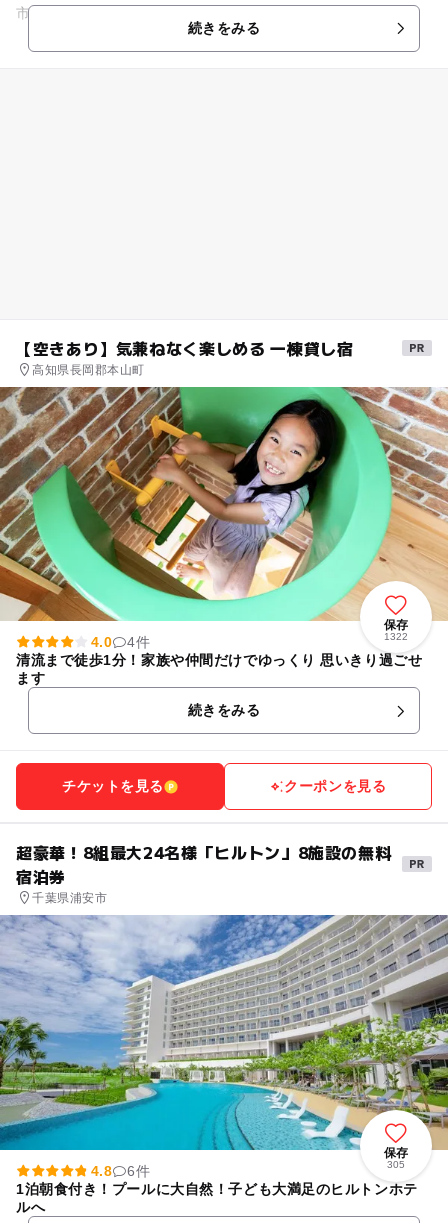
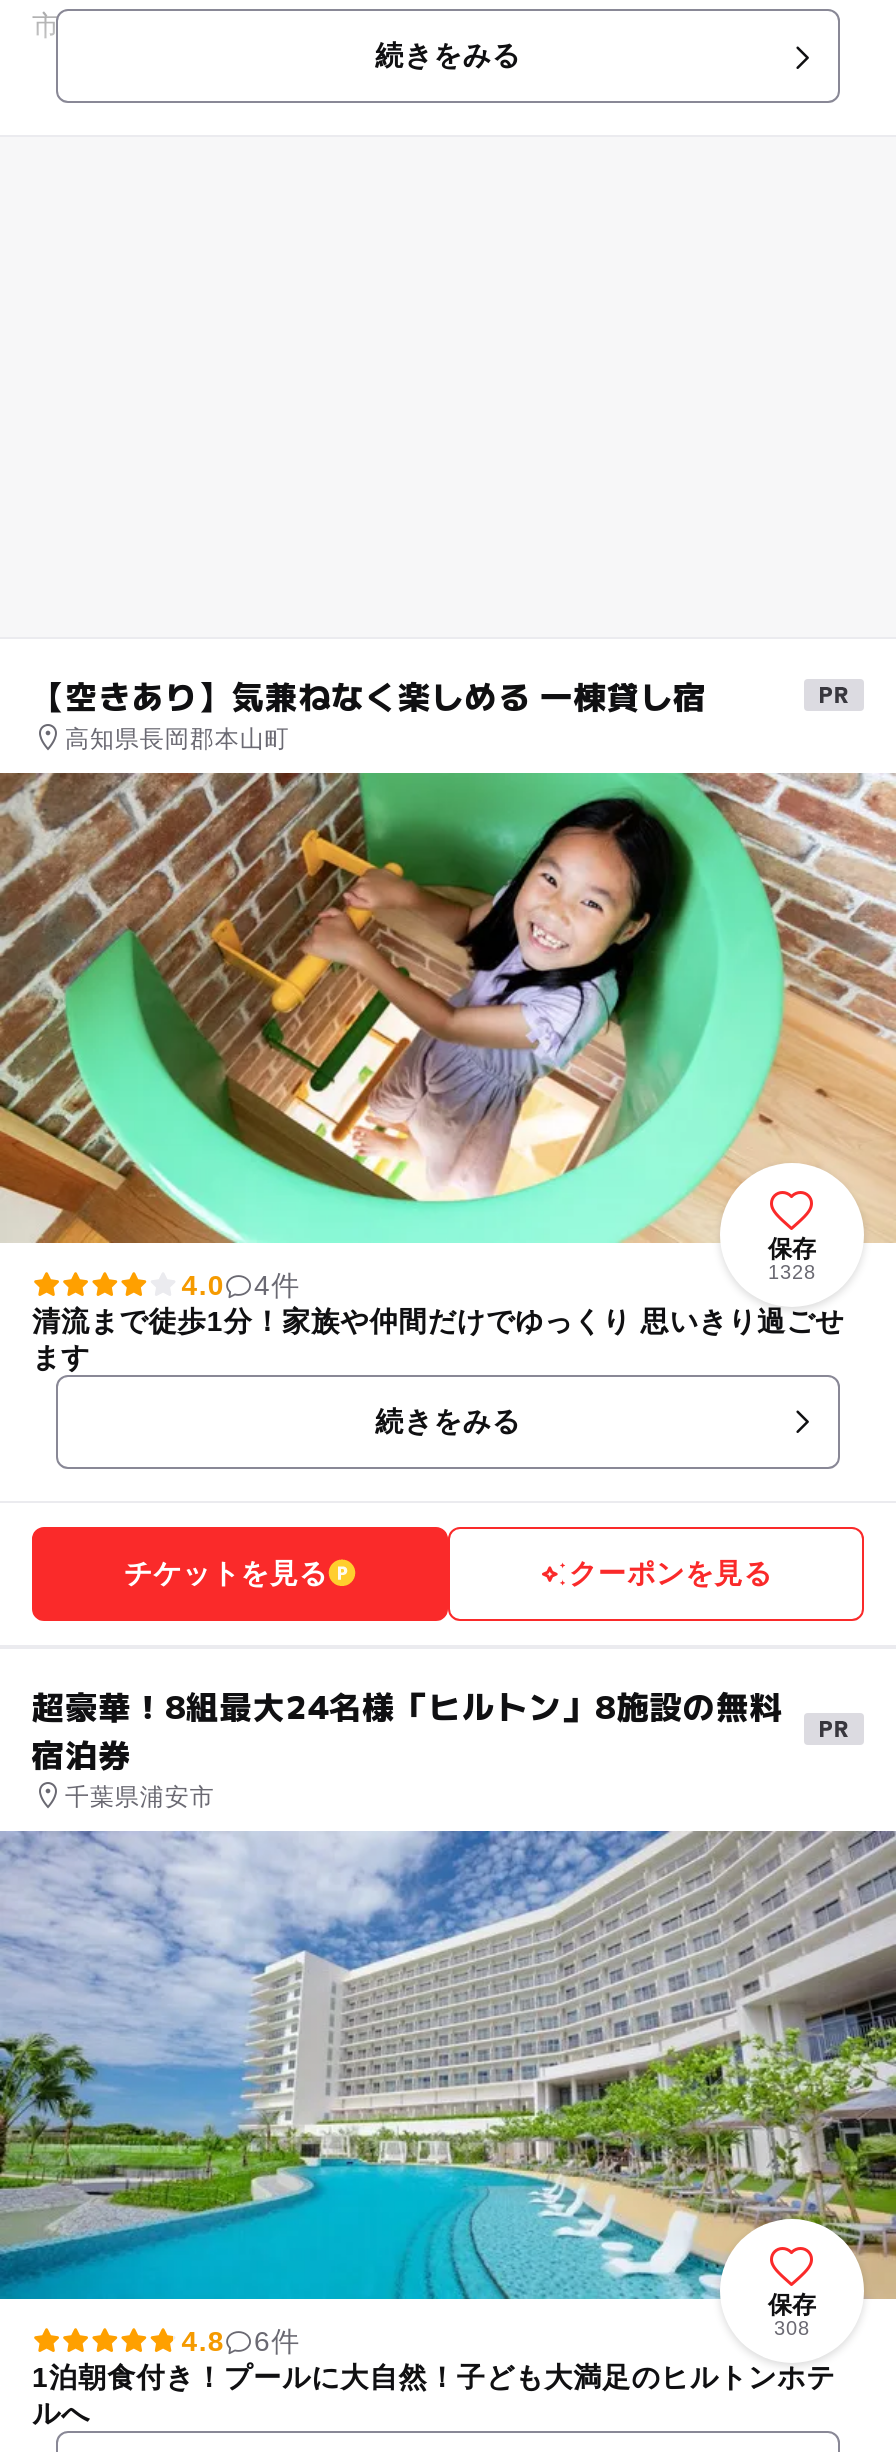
[384,631,408,642] 1322 -> [768,1261,816,1283] 1328
[387,1159,405,1170] 305 -> [774,2318,810,2340] 308

